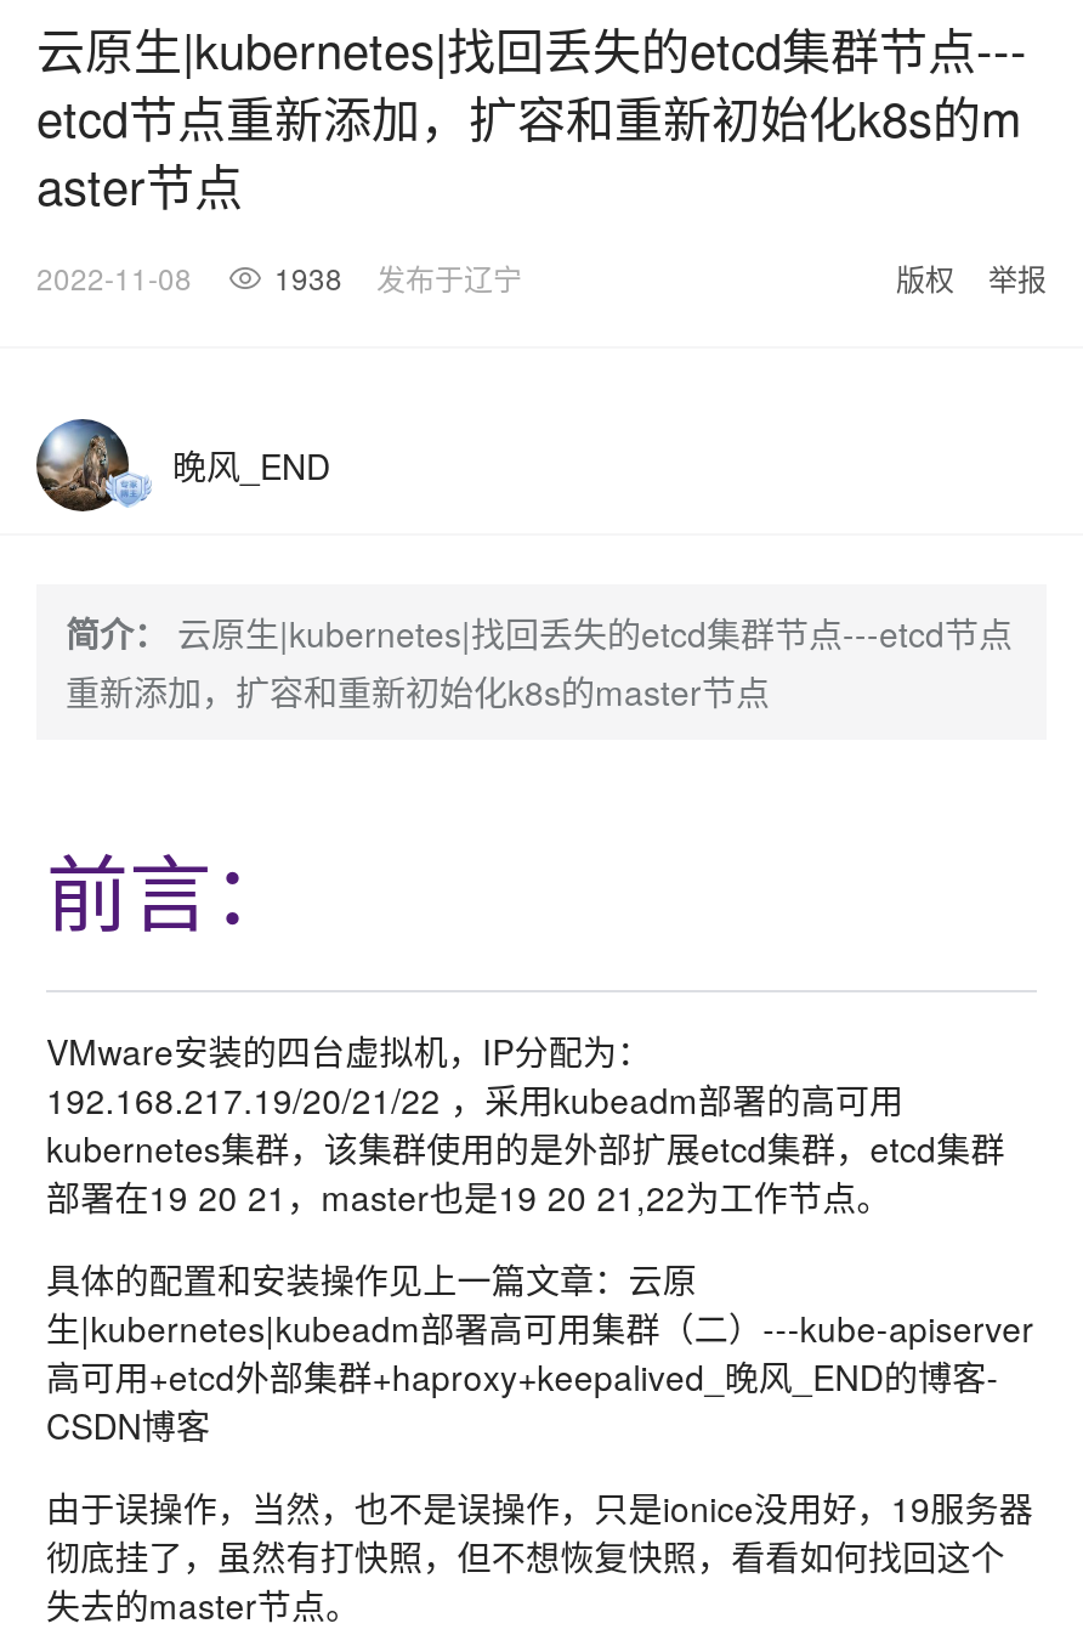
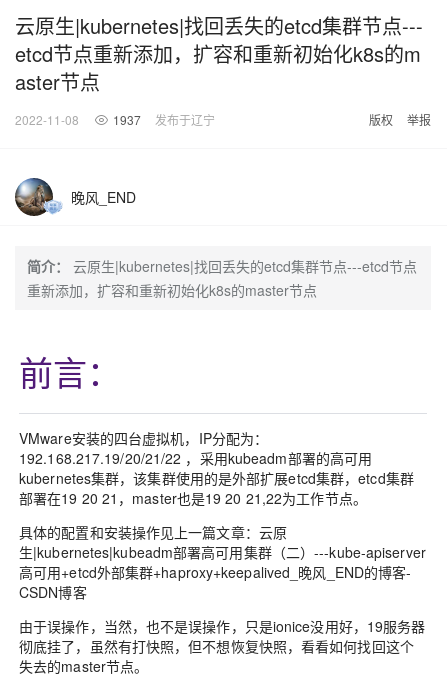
[36,256,522,298] 2022-11-08 1938 发布于辽宁 -> [15,111,215,128] 2022-11-08 1937 发布于辽宁

